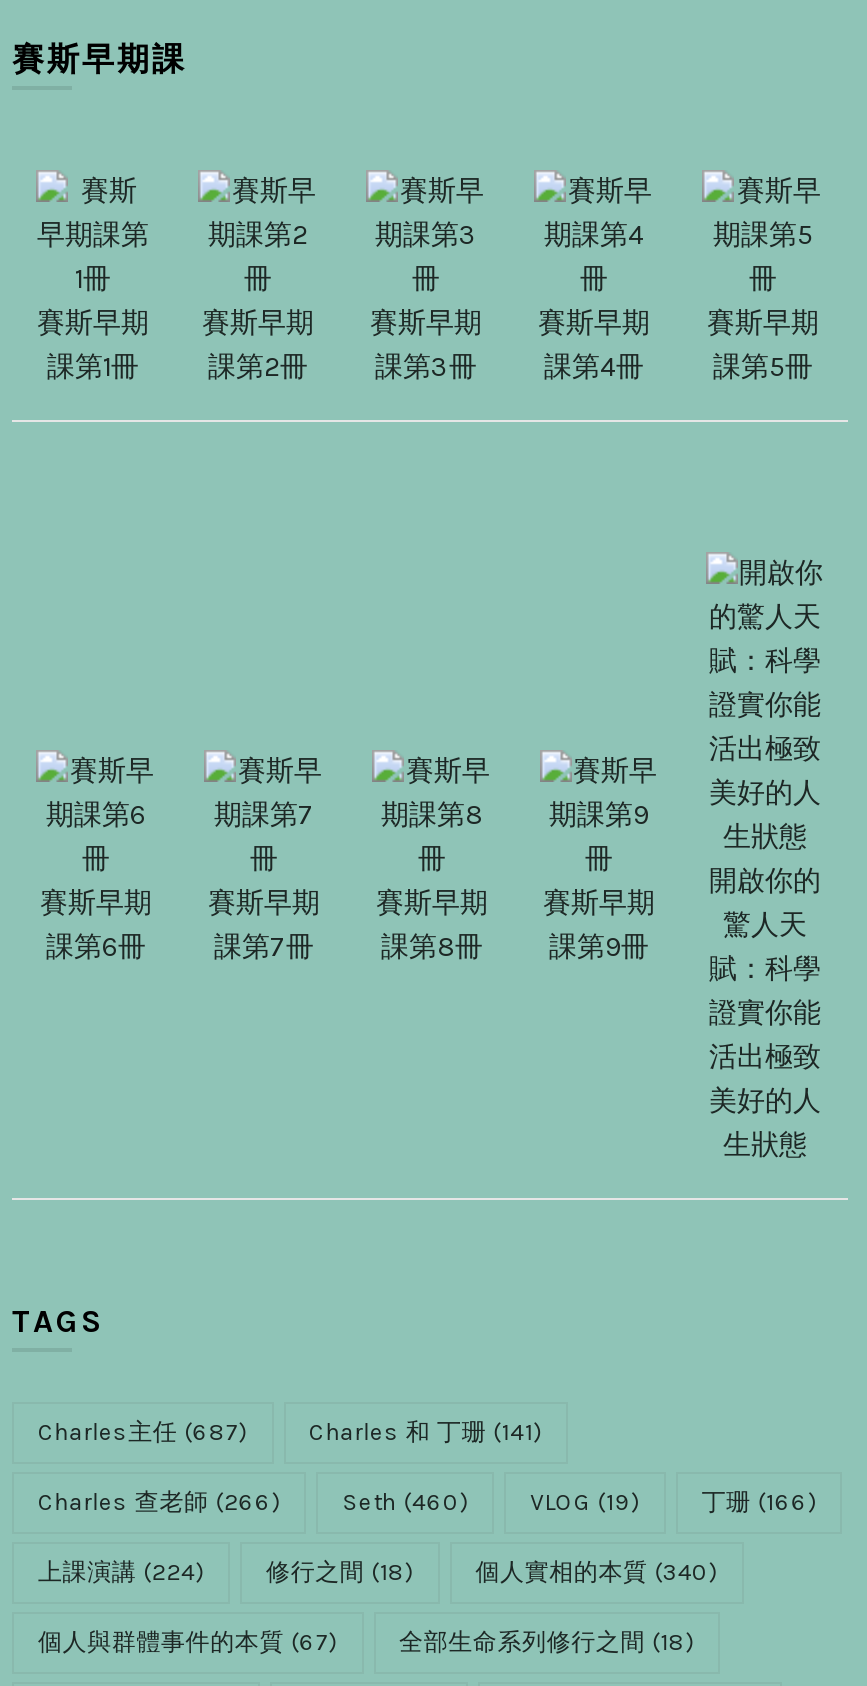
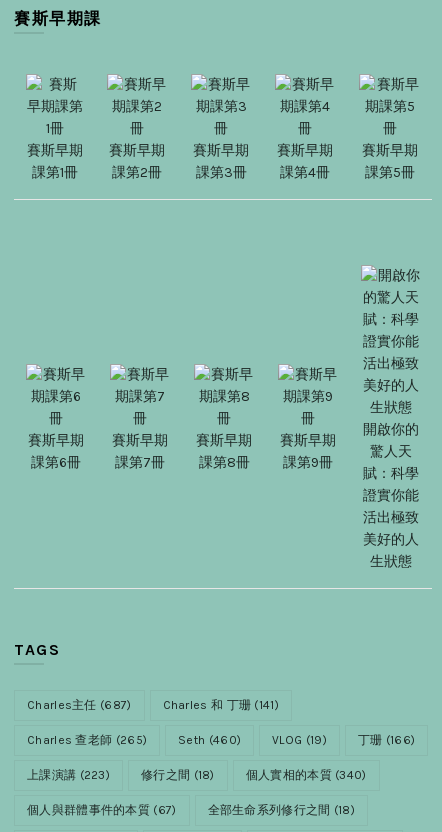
[38,1488,280,1516] Charles 查老師(266) -> [27,733,147,747] Charles 查老師(265)
[38,1558,204,1586] 上課演講(224) -> [27,768,110,782] 上課演講(223)

